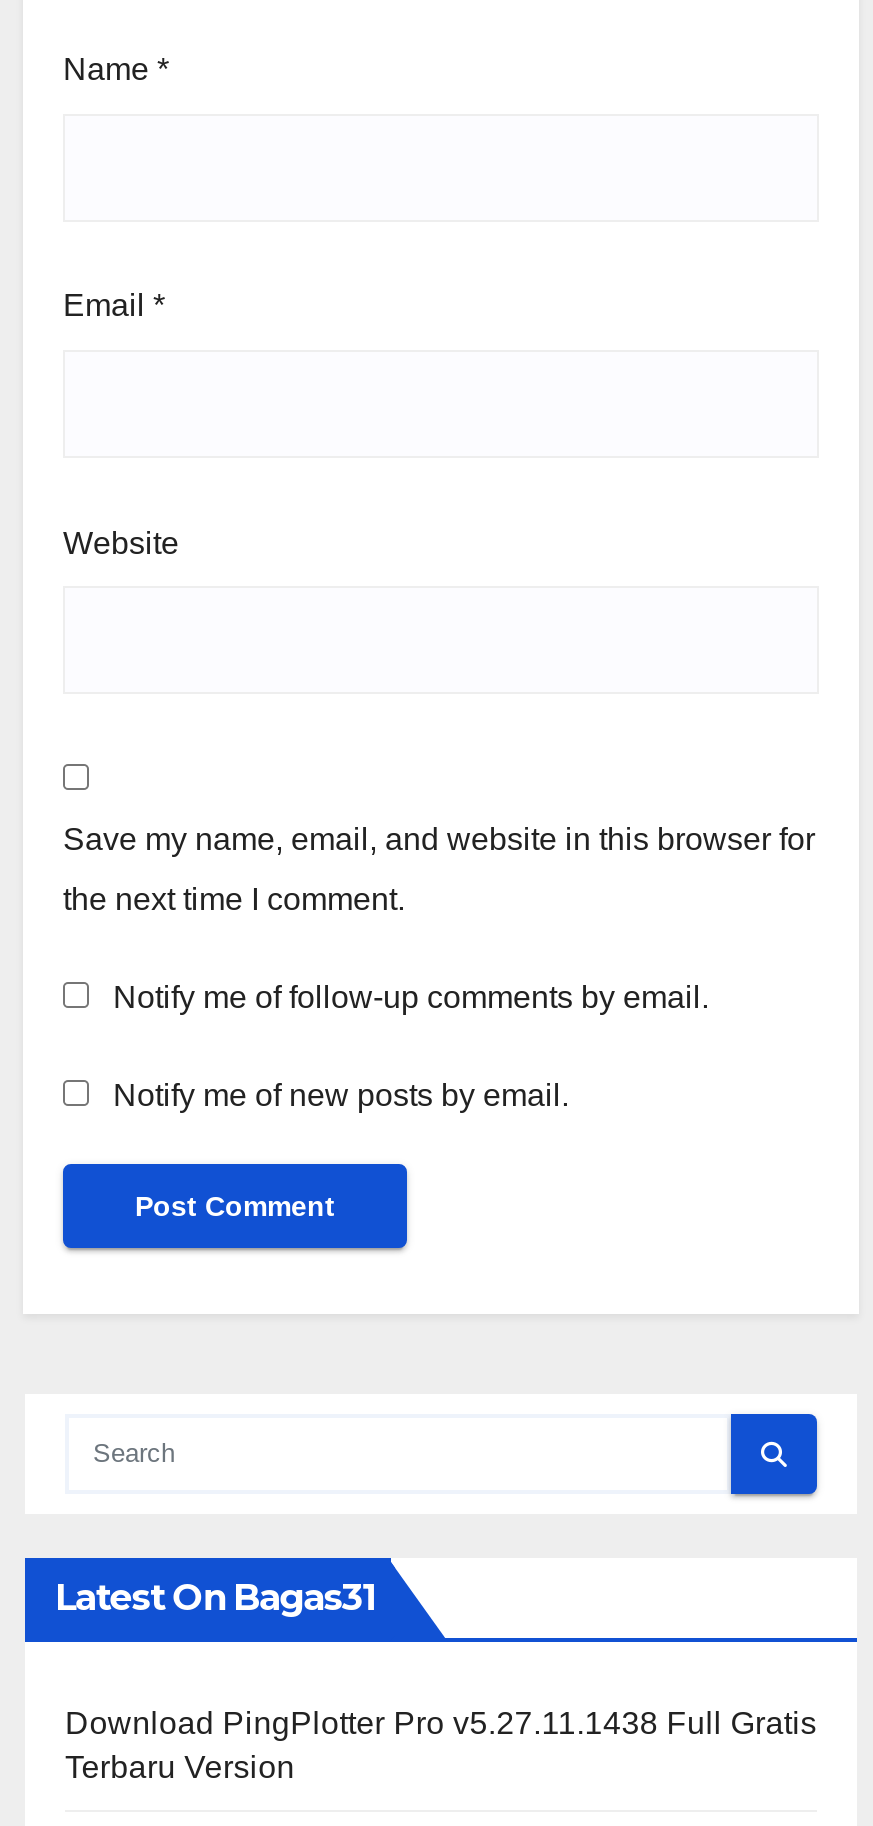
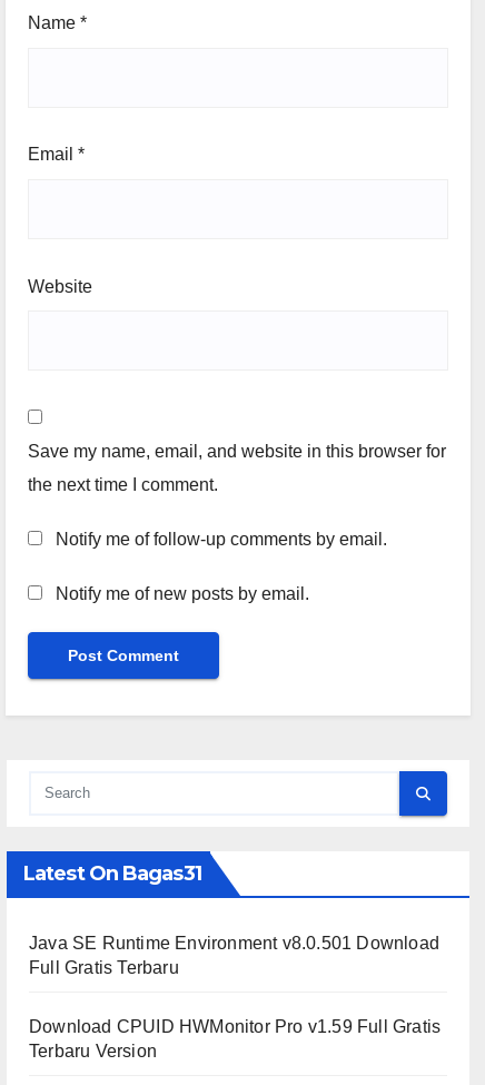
[65,1707,817,1741] Download PingPlotter Pro v5.27.11.1438 Full Gratis -> [29,934,441,1036] Java SE Runtime Environment v8.0.501 Download | Full Gratis Terbaru | Download CPUID HWMonitor Pro v1.59 Full Gratis

